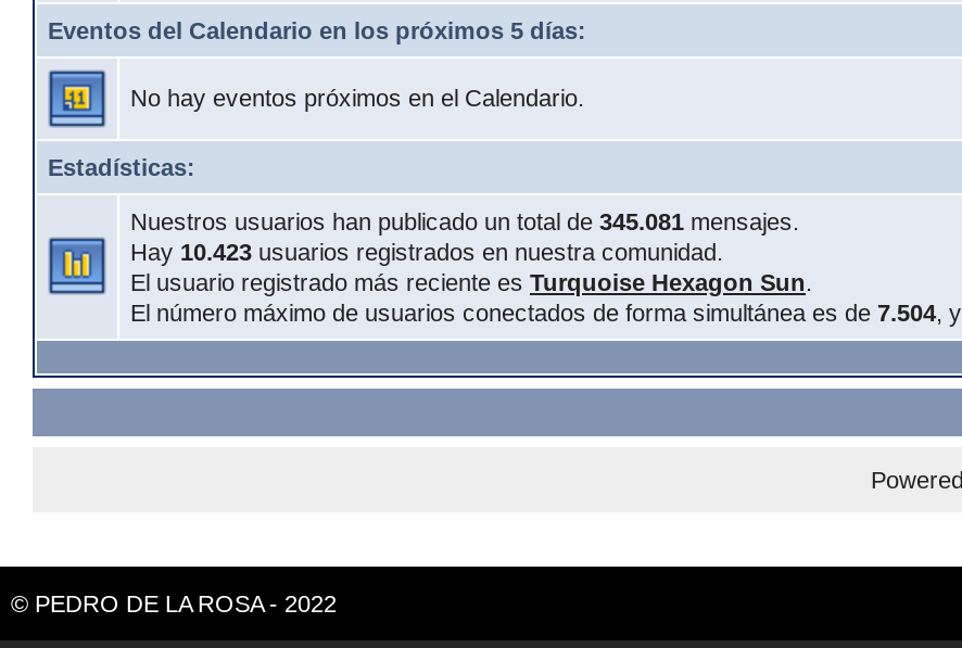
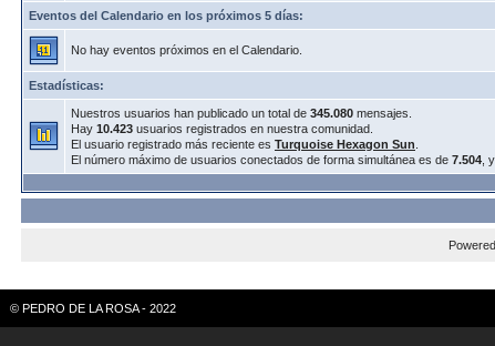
[130,208,799,234] Nuestros usuarios han publicado un total de 345.081 mensajes. -> [71,106,412,120] Nuestros usuarios han publicado un total de 345.080 mensajes.

